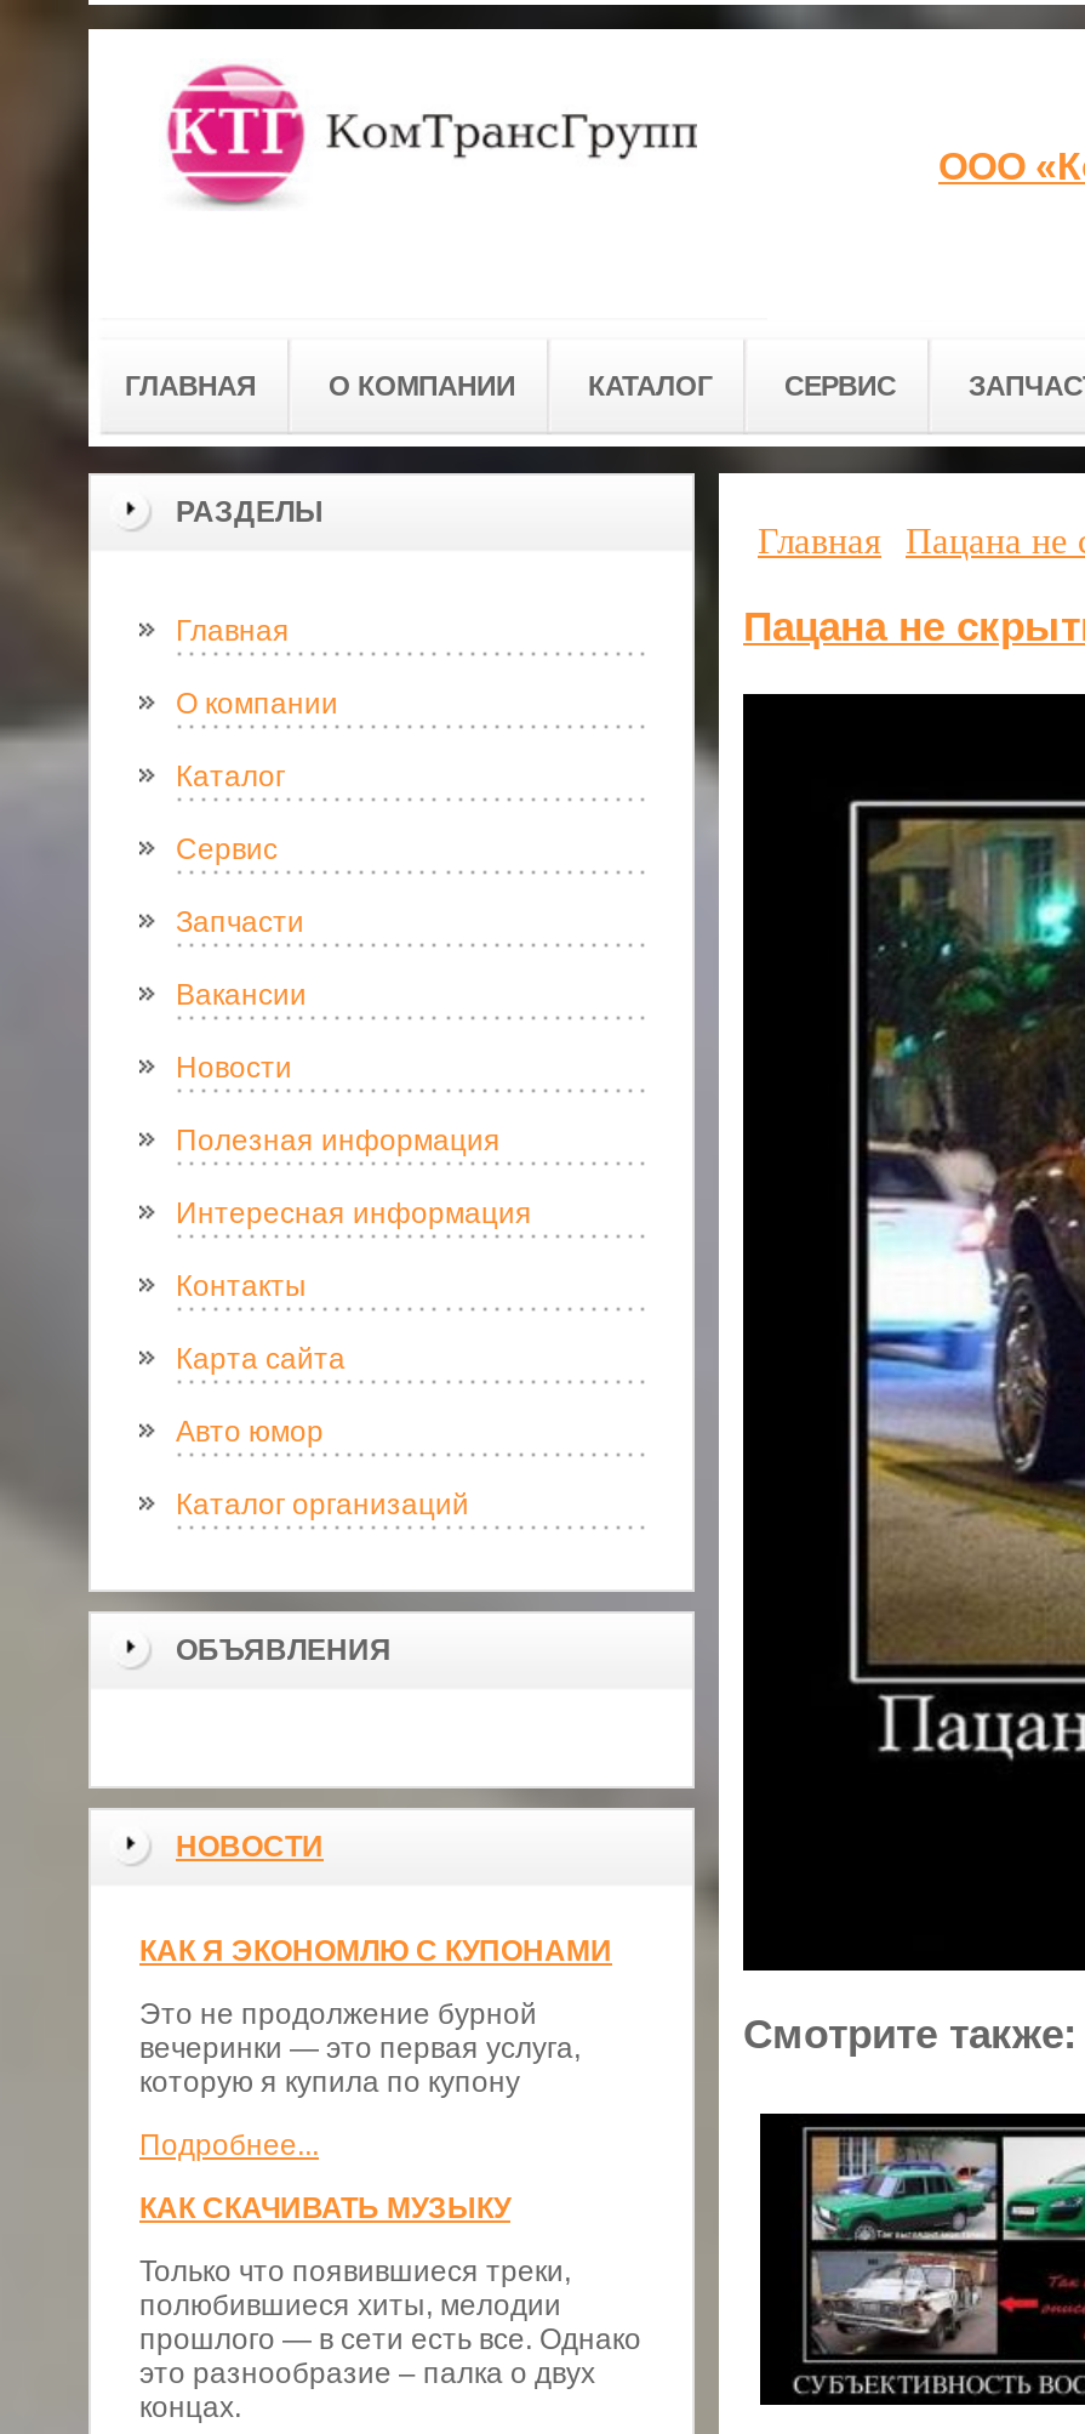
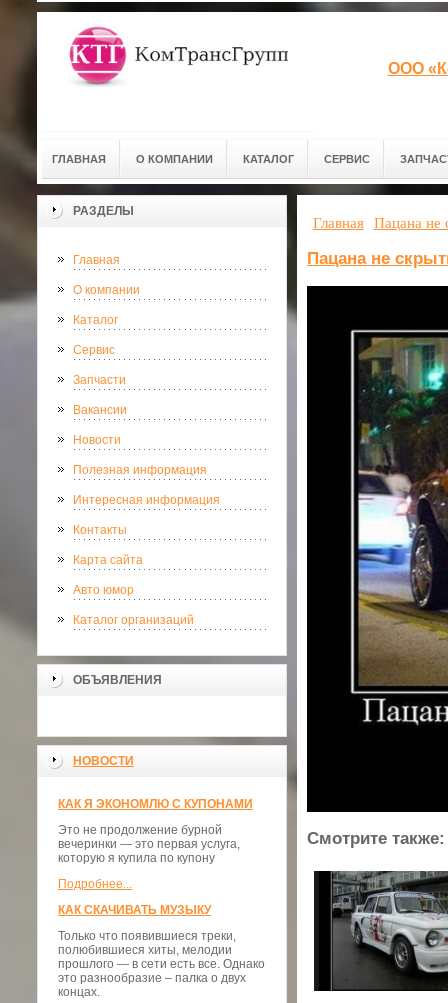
[792,2111,1078,2402] [image] -> [328,870,445,991] [image]

